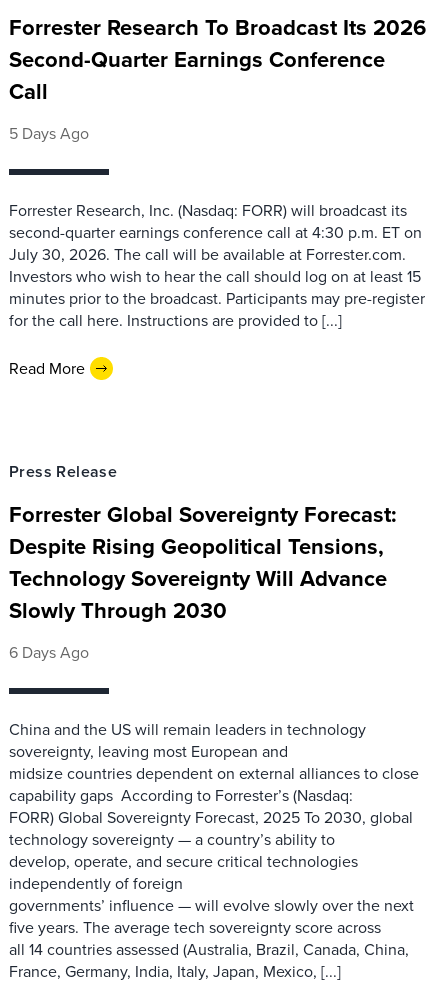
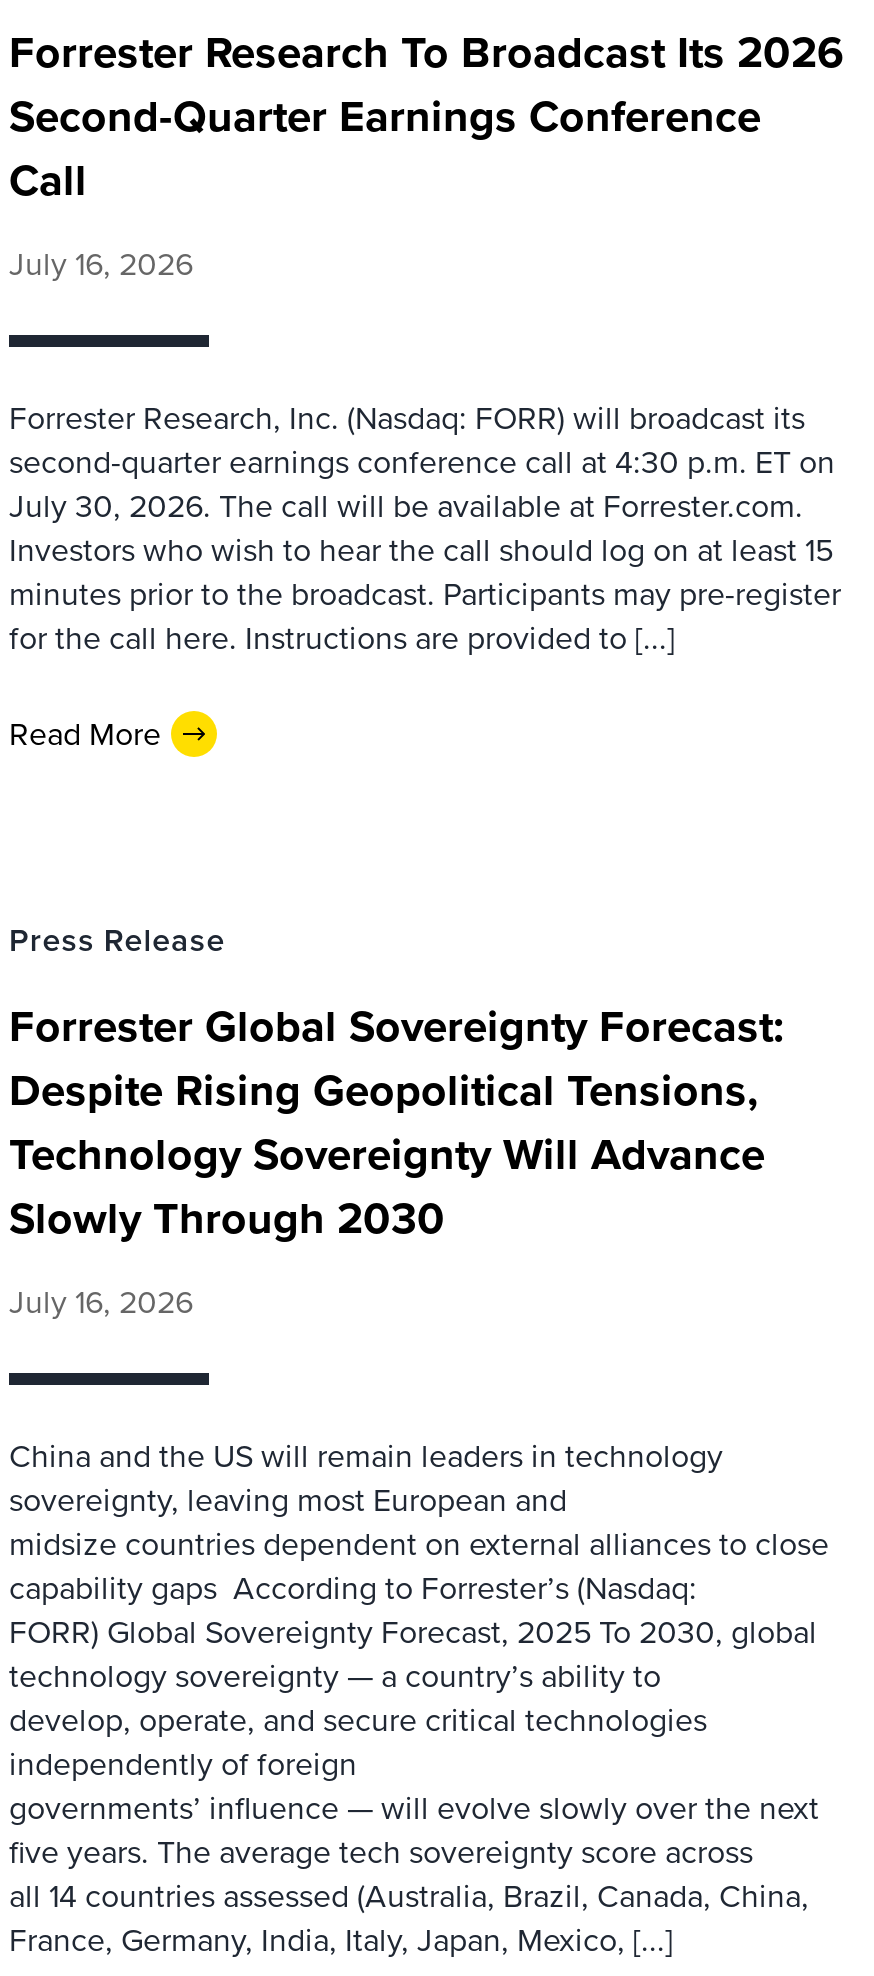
[9,122,89,145] 5 Days Ago -> [9,241,193,287] July 16, 2026
[9,641,89,664] 6 Days Ago -> [9,1279,193,1325] July 16, 2026

